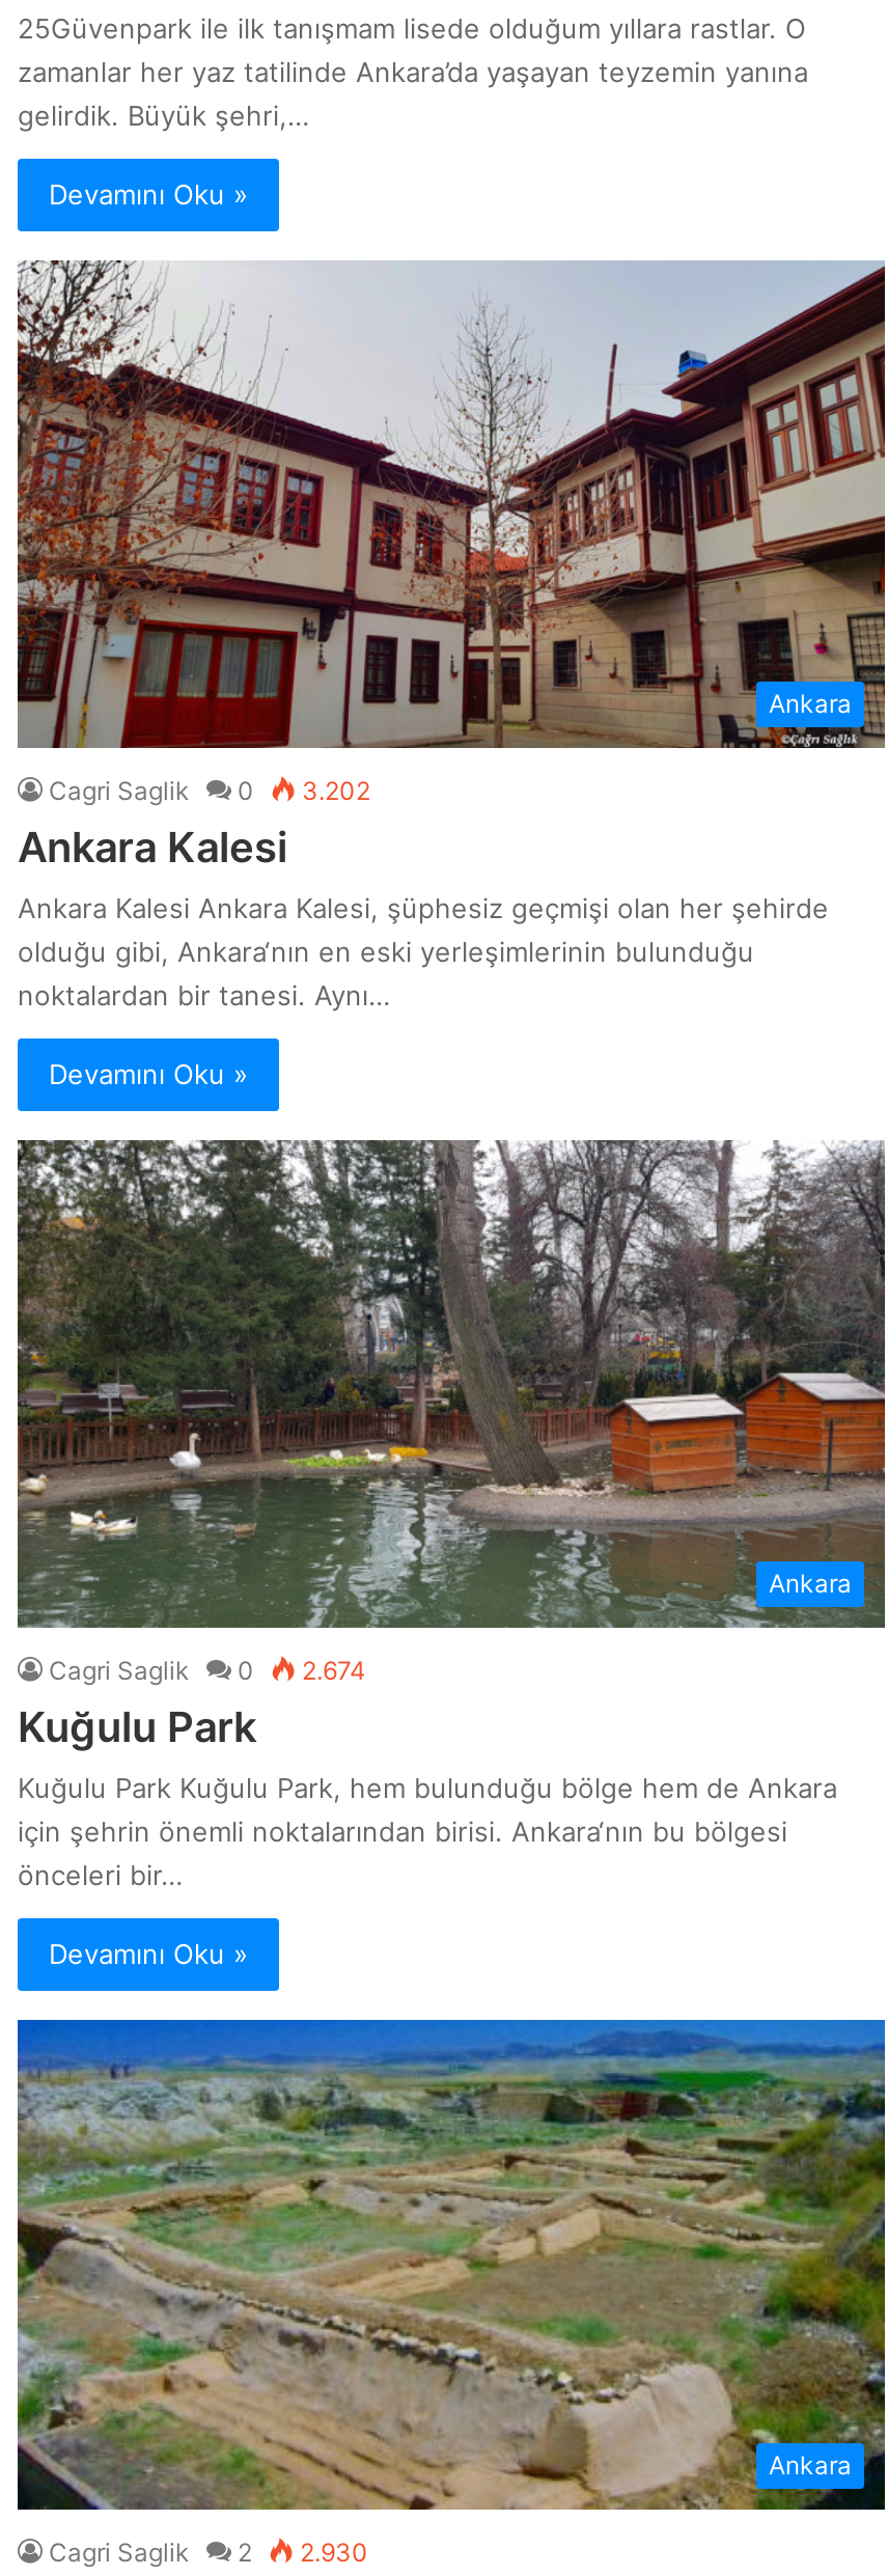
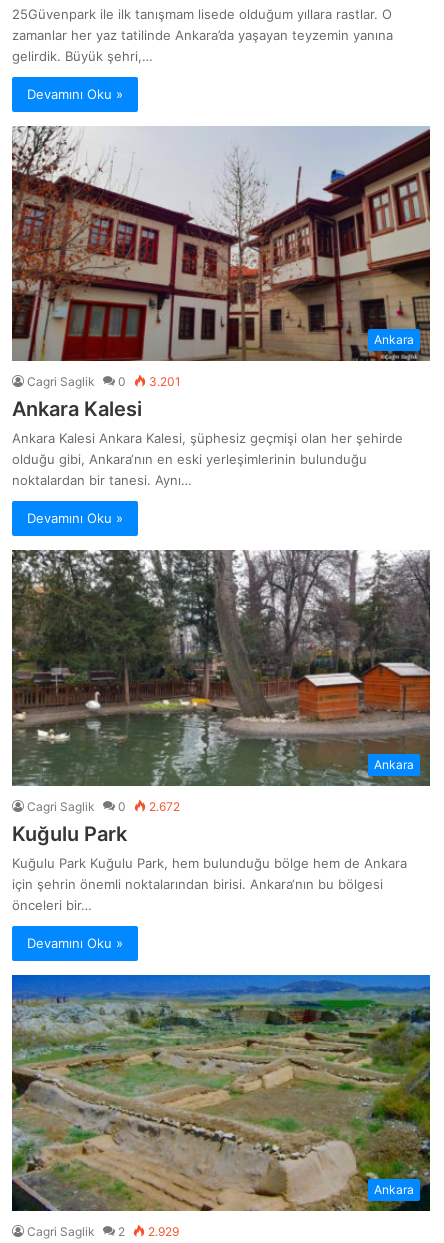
[49,774,370,805] Cagri Saglik 0 3.202 -> [27,374,181,389] Cagri Saglik 0 3.201
[49,1655,366,1686] Cagri Saglik 0 2.674 -> [27,799,180,814] Cagri Saglik 0 2.672
[49,2537,368,2568] Cagri Saglik 2 2.930 -> [27,1224,179,1239] Cagri Saglik 2 2.929

